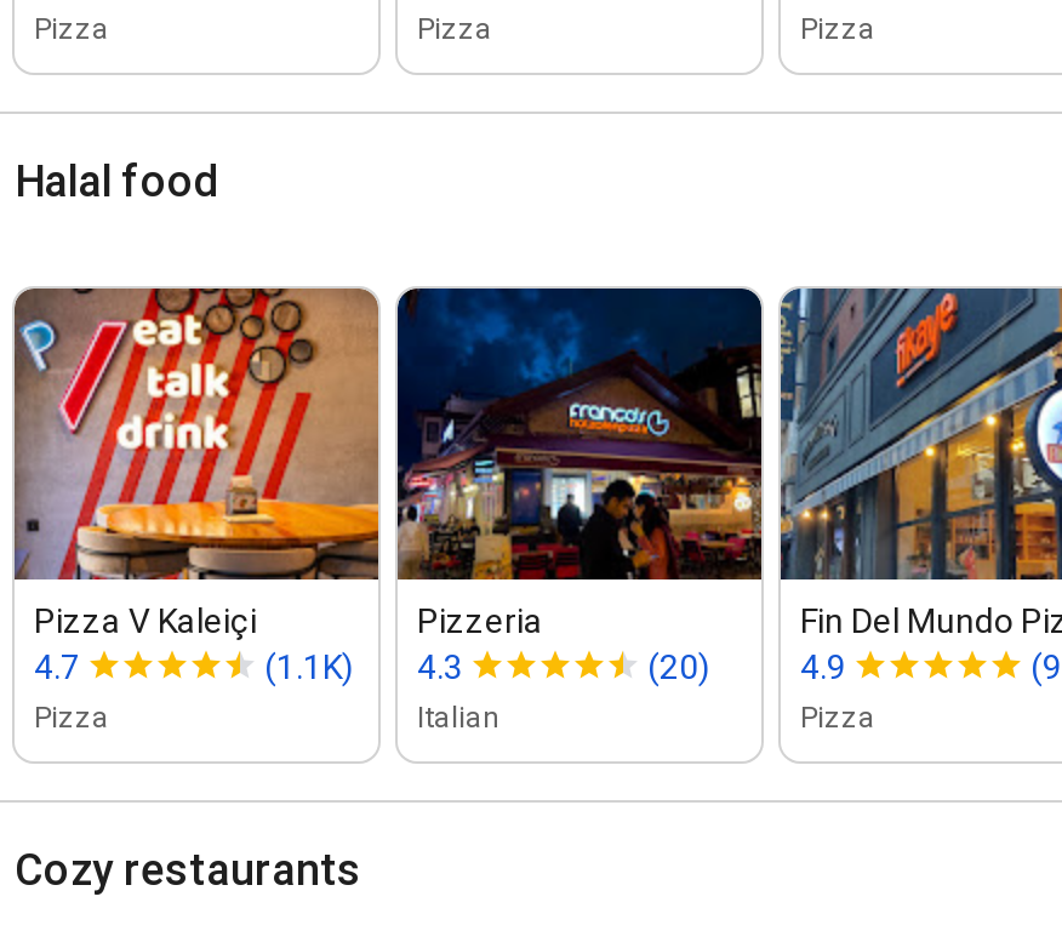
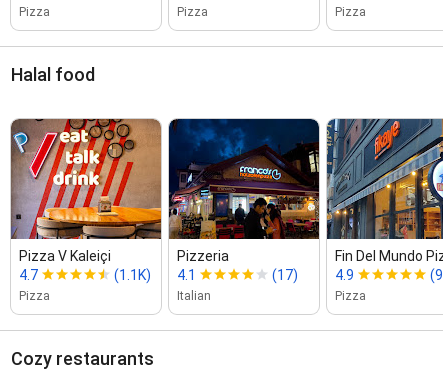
[264,647,463,685] (1.1K) 4.3 -> [114,267,196,283] (1.1K) 4.1
[647,647,710,685] (20) -> [272,267,298,283] (17)

